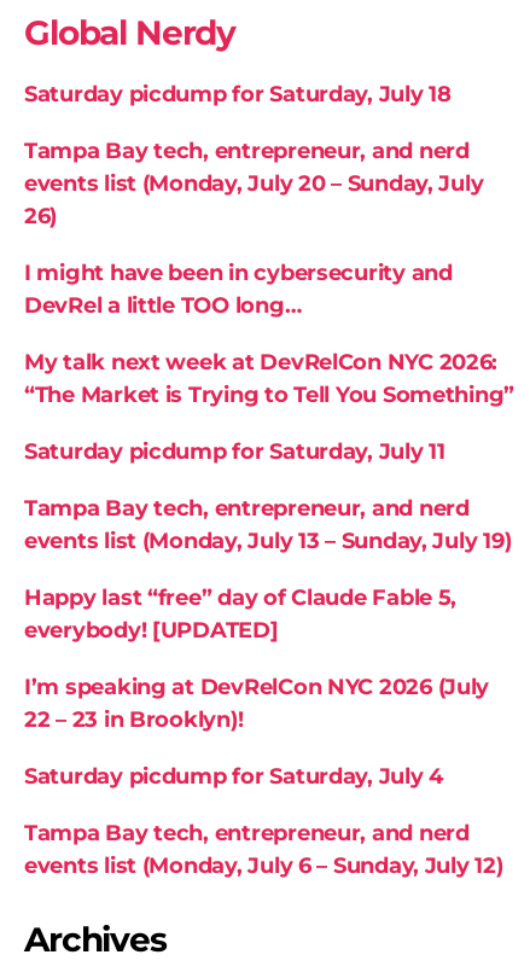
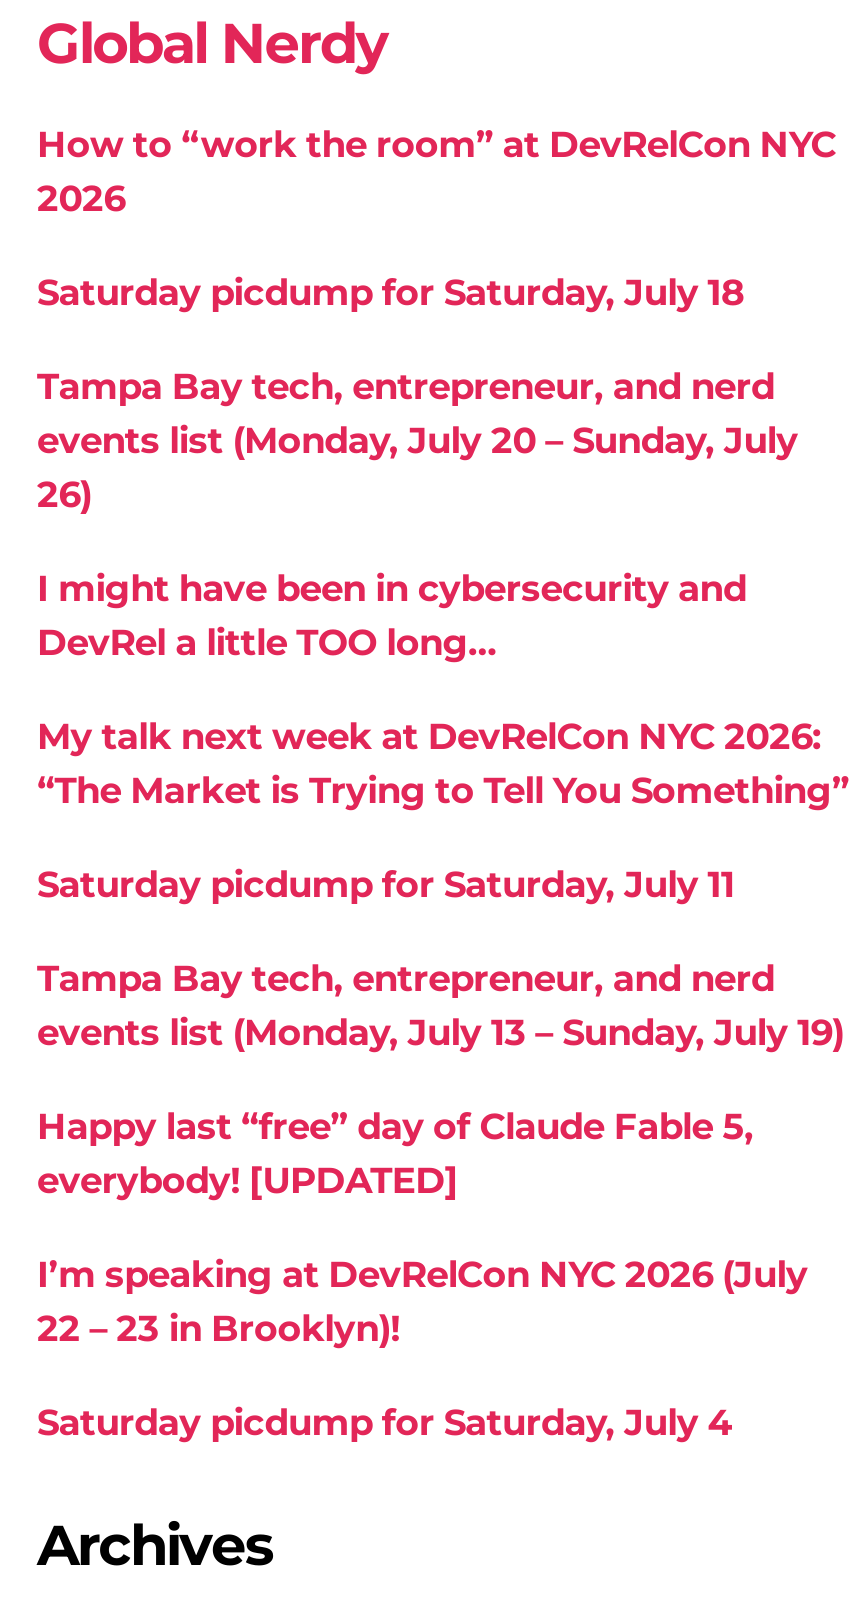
none -> [37,123,836,221] How to “work the room” at DevRelCon NYC | 2026
moved [24,81,514,790] -> [37,271,849,1445]: Saturday picdump for Saturday, July 18 | Tampa Bay tech, entrepreneur, and nerd | events list (Monday, July 20 – Sunday, July | ... | 22 – 23 in Brooklyn)! | Saturday picdump for Saturday, July 4
[24,820,503,879] Tampa Bay tech, entrepreneur, and nerd | events list (Monday, July 6 – Sunday, July 12) -> none

